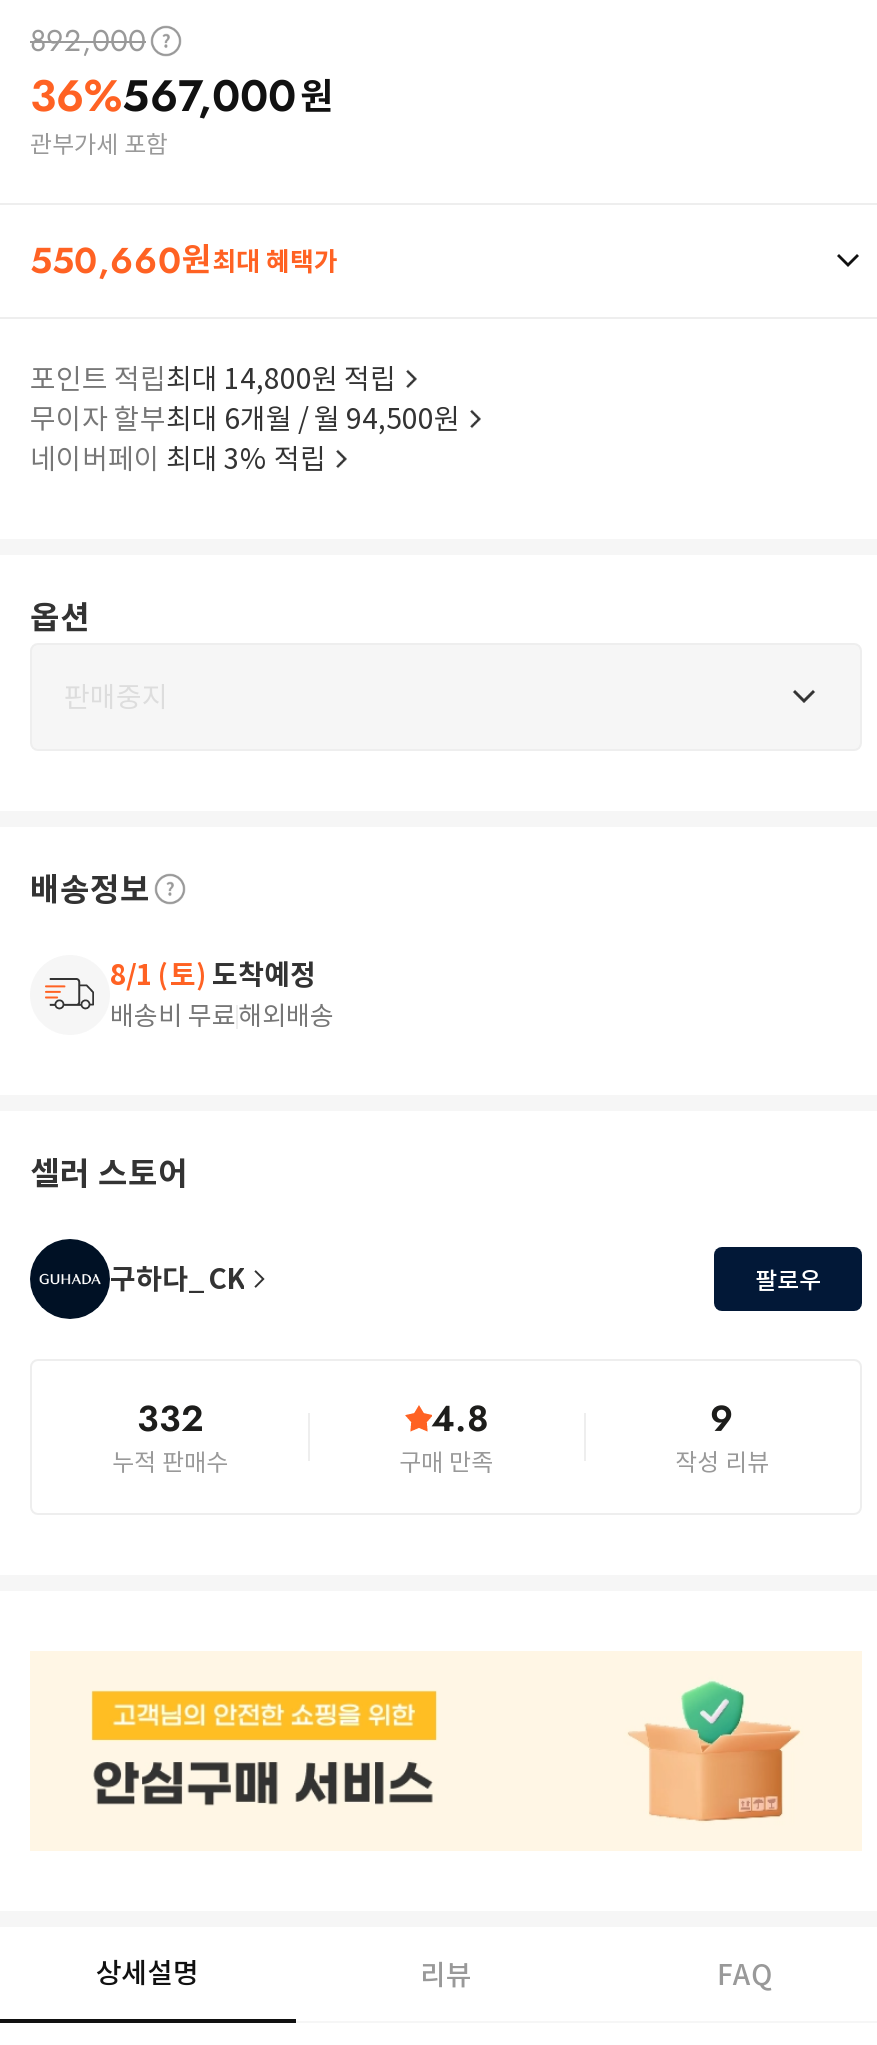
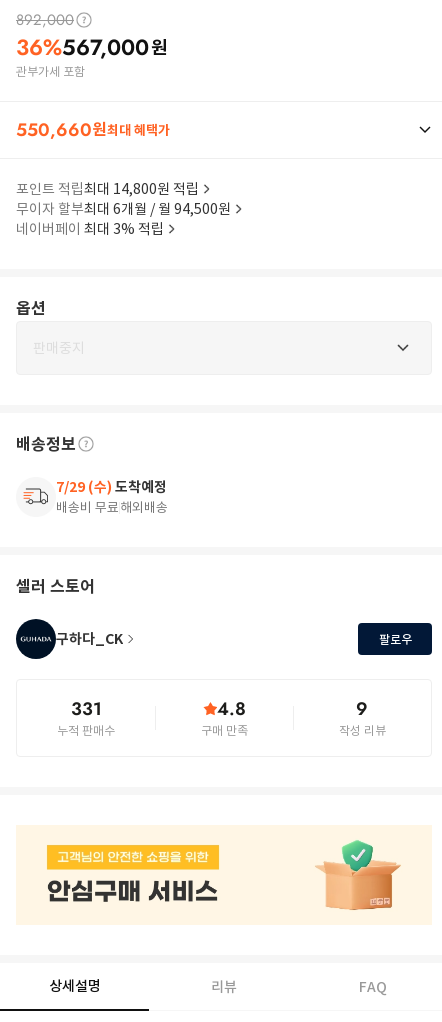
[110,957,316,993] 8/1 (토) 도착예정 -> [56,478,167,496] 7/29 (수) 도착예정
[137,1393,203,1445] 332 -> [70,696,101,722] 331

